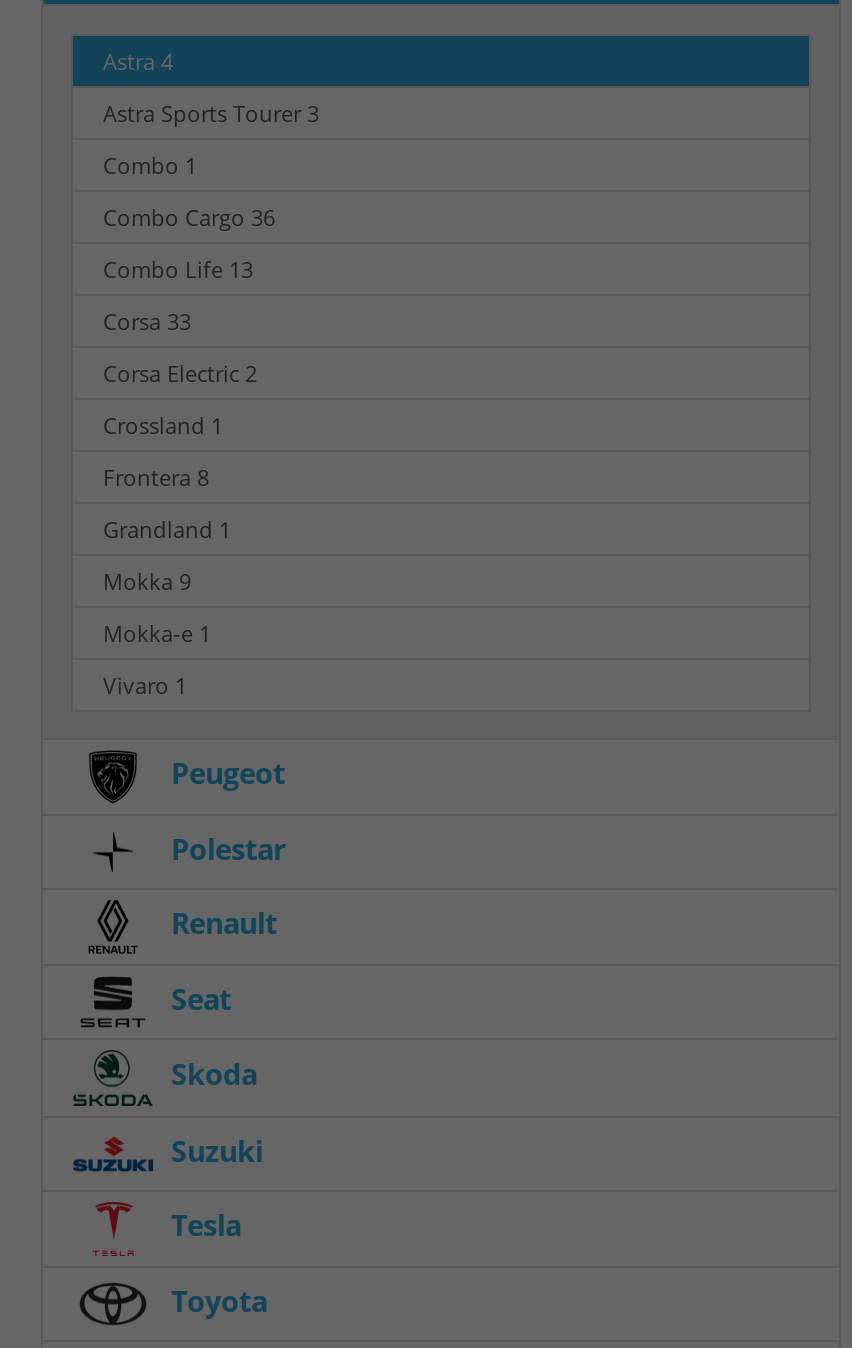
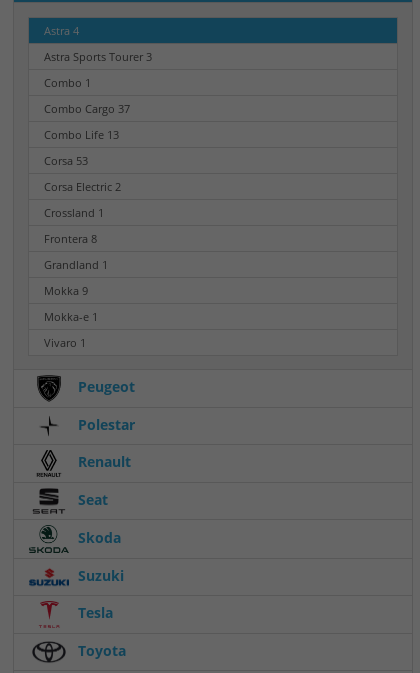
[103,202,275,232] Combo Cargo 36 -> [44,101,130,116] Combo Cargo 37
[103,306,191,336] Corsa 33 -> [44,153,88,168] Corsa 53

